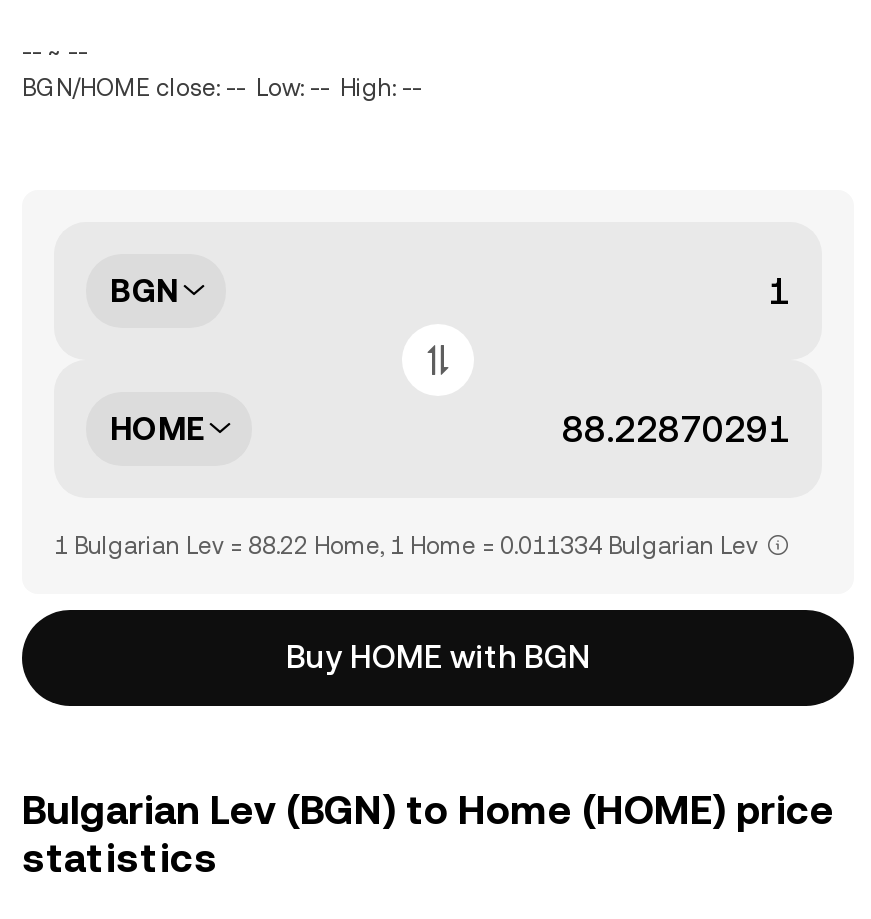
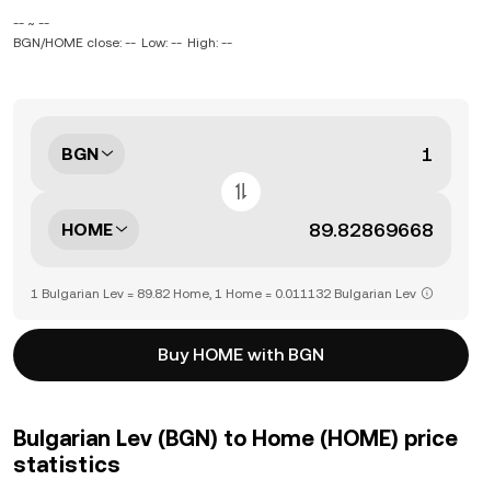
[54,532,758,560] 1 Bulgarian Lev = 88.22 Home, 1 Home = 0.011334 Bulgarian Lev -> [31,286,416,301] 1 Bulgarian Lev = 89.82 Home, 1 Home = 0.011132 Bulgarian Lev

